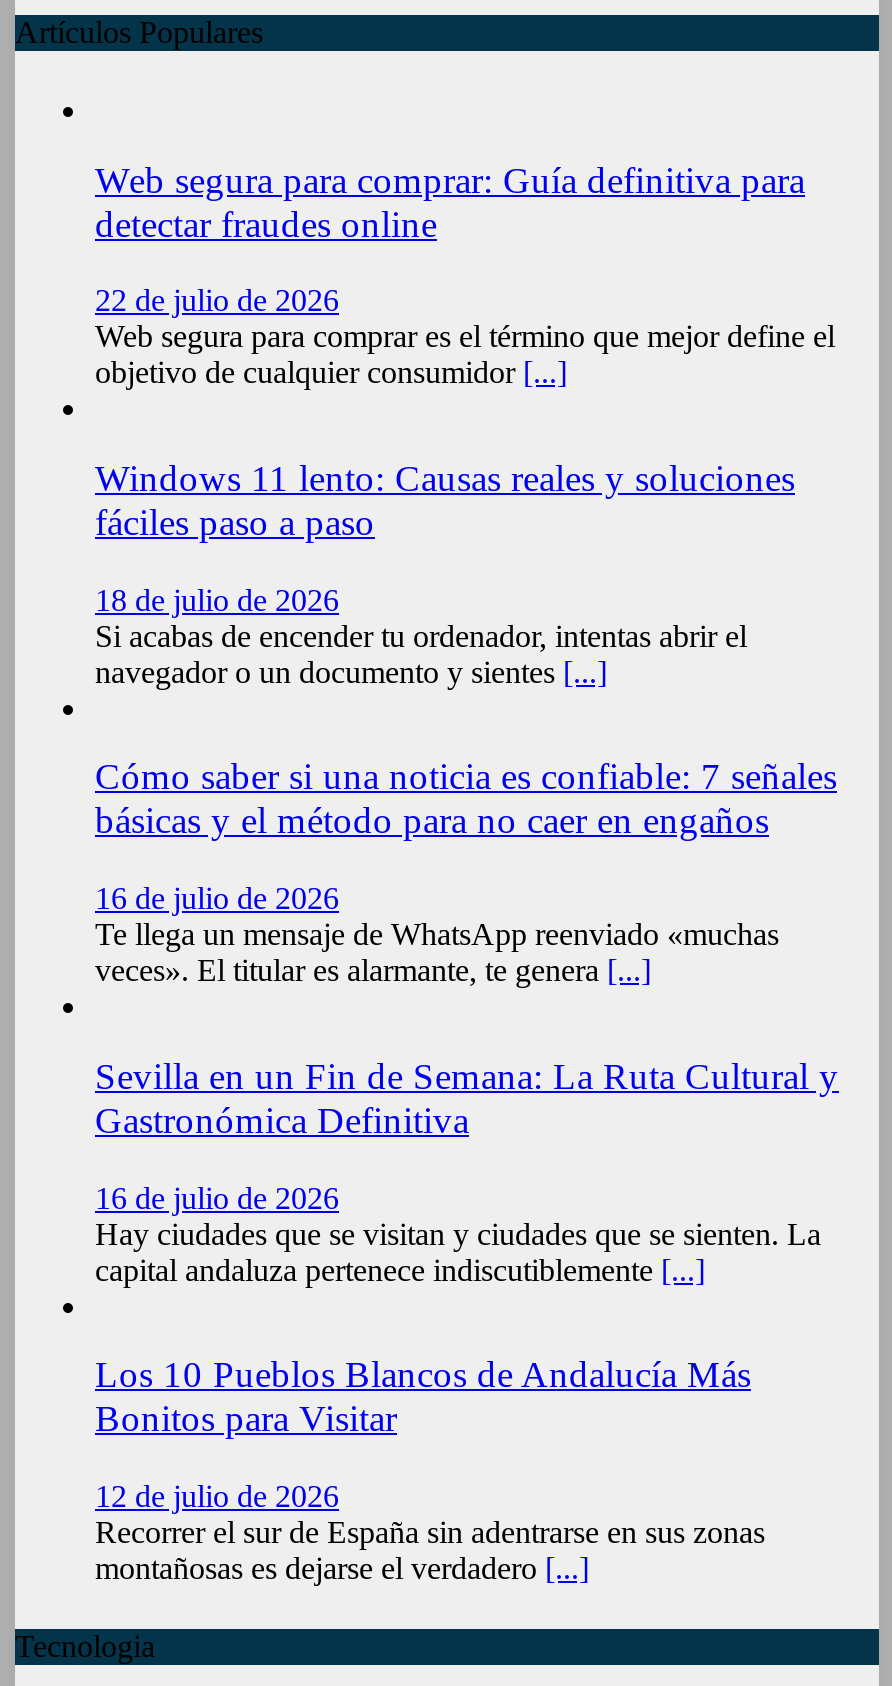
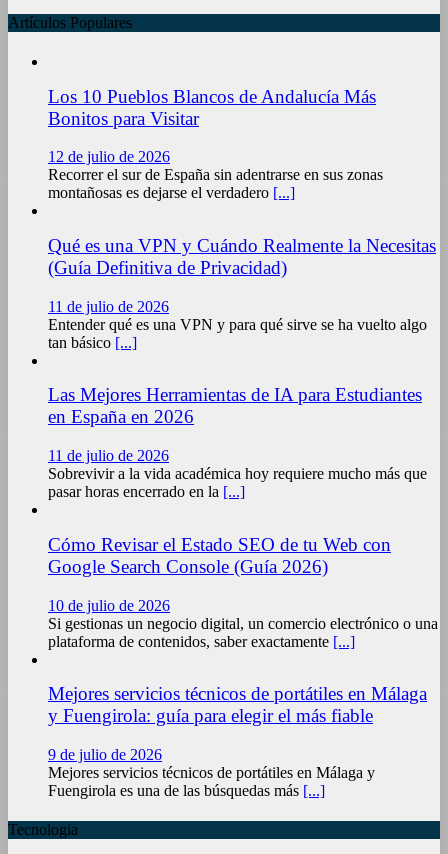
[95,158,839,1286] Web segura para comprar: Guía definitiva para | detectar fraudes online | 22 de julio de 2026 | Web segura para comprar es el término que mejor define el | objetivo de cualquier consumidor [...] | Windows 11 lento: Causas reales y soluciones | fáciles paso a paso | 18 de julio de 2026 | Si acabas de encender tu ordenador, intentas abrir el | navegador o un documento y sientes [...] | Cómo saber si una noticia es confiable: 7 señales | básicas y el método para no caer en engaños | 16 de julio de 2026 | Te llega un mensaje de WhatsApp reenviado «muchas | veces». El titular es alarmante, te genera [...] | Sevilla en un Fin de Semana: La Ruta Cultural y | Gastronómica Definitiva | 16 de julio de 2026 | Hay ciudades que se visitan y ciudades que se sienten. La | capital andaluza pertenece indiscutiblemente [...] -> none
moved [95,1354,765,1585] -> [48,86,383,201]: Los 10 Pueblos Blancos de Andalucía Más | Bonitos para Visitar | 12 de julio de 2026 | Recorrer el sur de España sin adentrarse en sus zonas | montañosas es dejarse el verdadero [...]
none -> [48,235,438,799] Qué es una VPN y Cuándo Realmente la Necesitas | (Guía Definitiva de Privacidad) | 11 de julio de 2026 | Entender qué es una VPN y para qué sirve se ha vuelto algo | tan básico [...] | Las Mejores Herramientas de IA para Estudiantes | en España en 2026 | 11 de julio de 2026 | Sobrevivir a la vida académica hoy requiere mucho más que | pasar horas encerrado en la [...] | Cómo Revisar el Estado SEO de tu Web con | Google Search Console (Guía 2026) | 10 de julio de 2026 | Si gestionas un negocio digital, un comercio electrónico o una | plataforma de contenidos, saber exactamente [...] | Mejores servicios técnicos de portátiles en Málaga | y Fuengirola: guía para elegir el más fiable | 9 de julio de 2026 | Mejores servicios técnicos de portátiles en Málaga y | Fuengirola es una de las búsquedas más [...]

